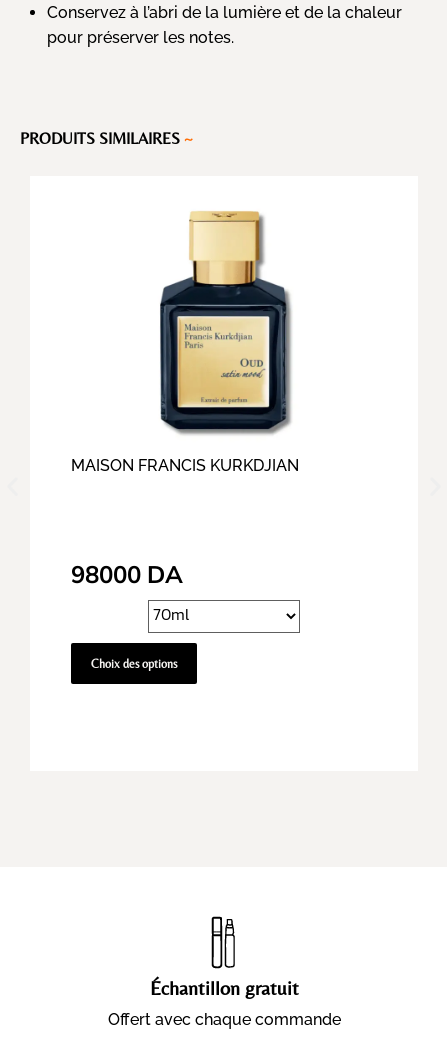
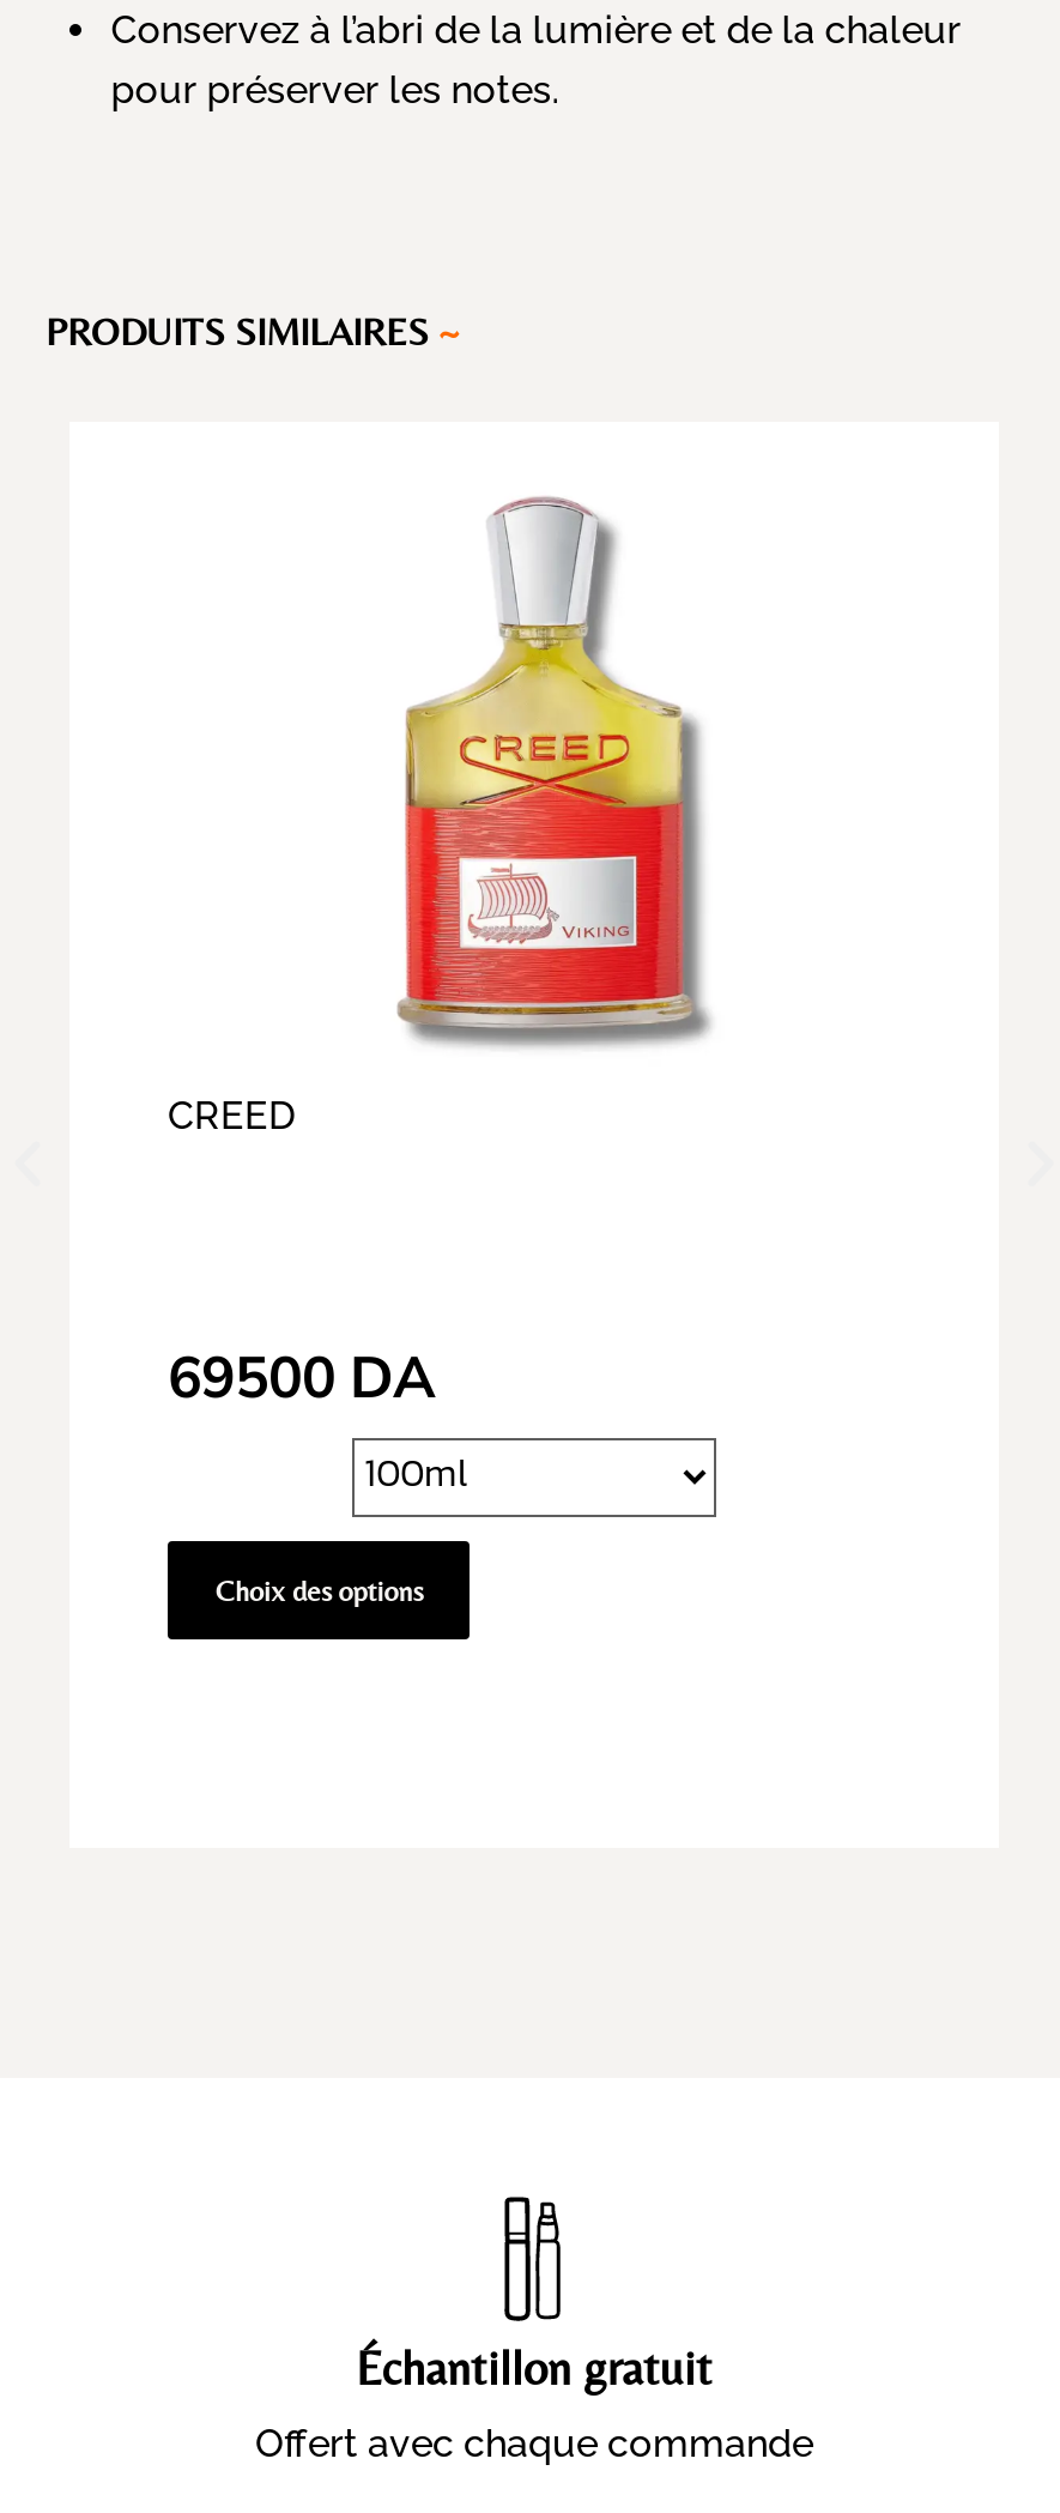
[159,208,297,434] [image] -> [381,496,711,1043] [image]
[71,455,299,474] MAISON FRANCIS KURKDJIAN -> [168,1092,295,1137] CREED
[71,558,183,590] 98000 DA -> [168,1339,436,1415] 69500 DA

